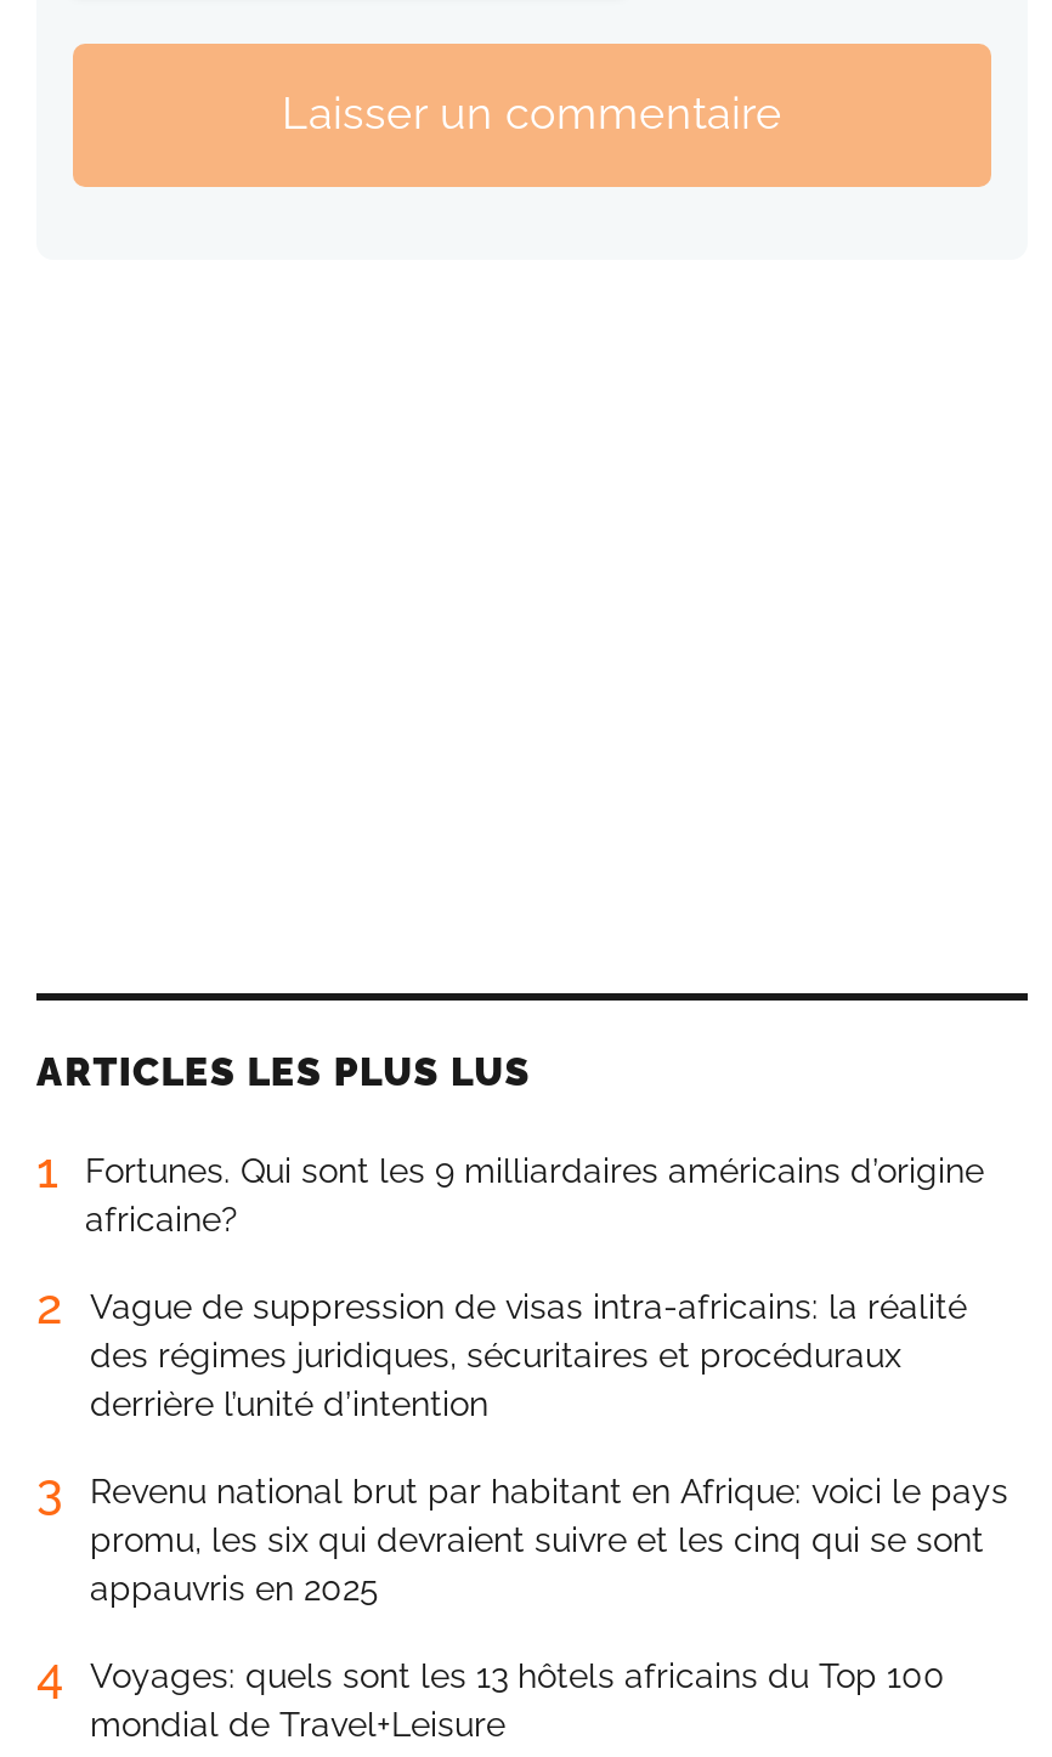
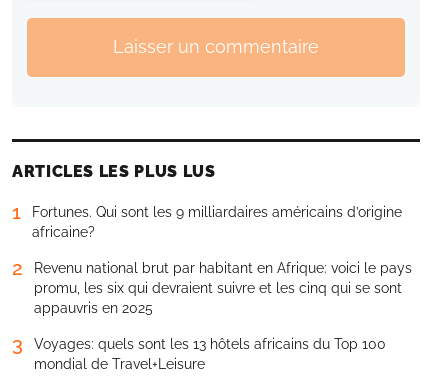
[36,1287,967,1520] Vague de suppression de visas intra-africains: la réalité | des régimes juridiques, sécuritaires et procéduraux | derrière l’unité d’intention | 3 -> none
[36,1646,945,1704] 4 Voyages: quels sont les 13 hôtels africains du Top 100 -> [12,332,386,356] 3 Voyages: quels sont les 13 hôtels africains du Top 100

